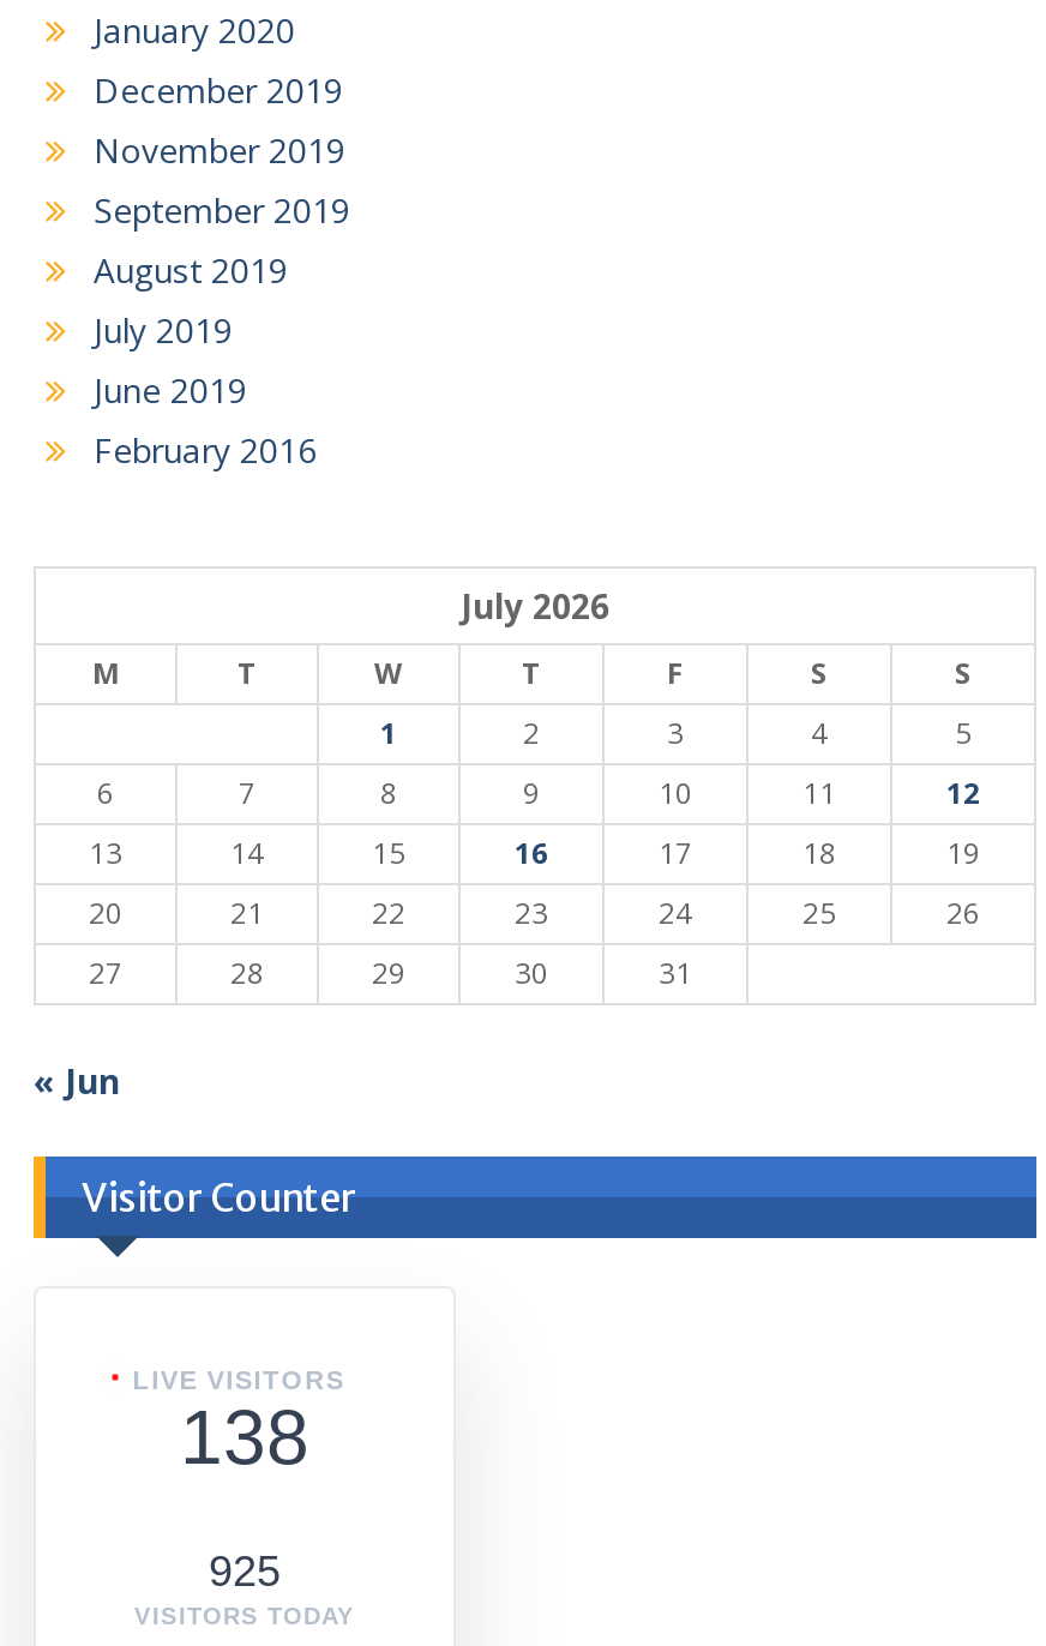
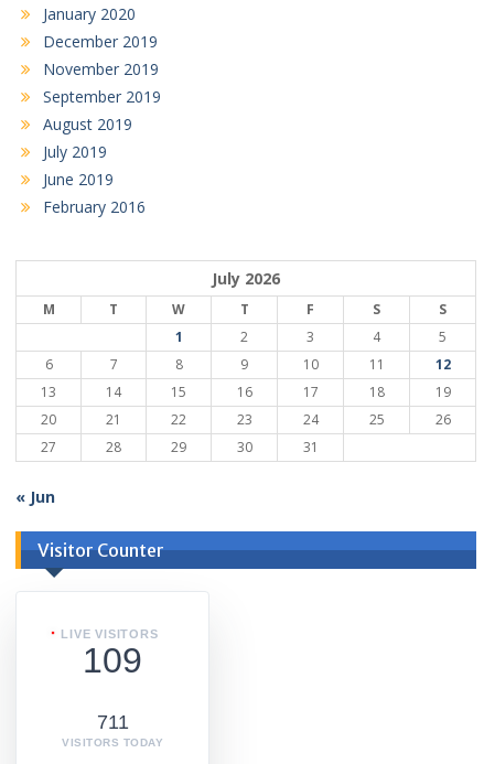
[180,1395,309,1481] 138 -> [83,641,142,681] 109
[209,1548,281,1596] 925 -> [96,711,128,733] 711

